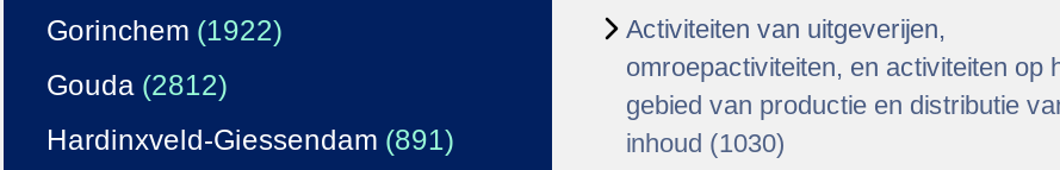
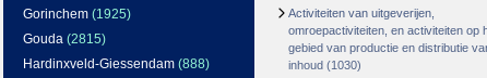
[47,14,283,48] Gorinchem (1922) -> [23,6,131,22] Gorinchem (1925)
[47,69,228,102] Gouda (2812) -> [23,31,106,47] Gouda (2815)
[47,124,454,157] Hardinxveld-Giessendam (891) -> [23,56,210,71] Hardinxveld-Giessendam (888)

